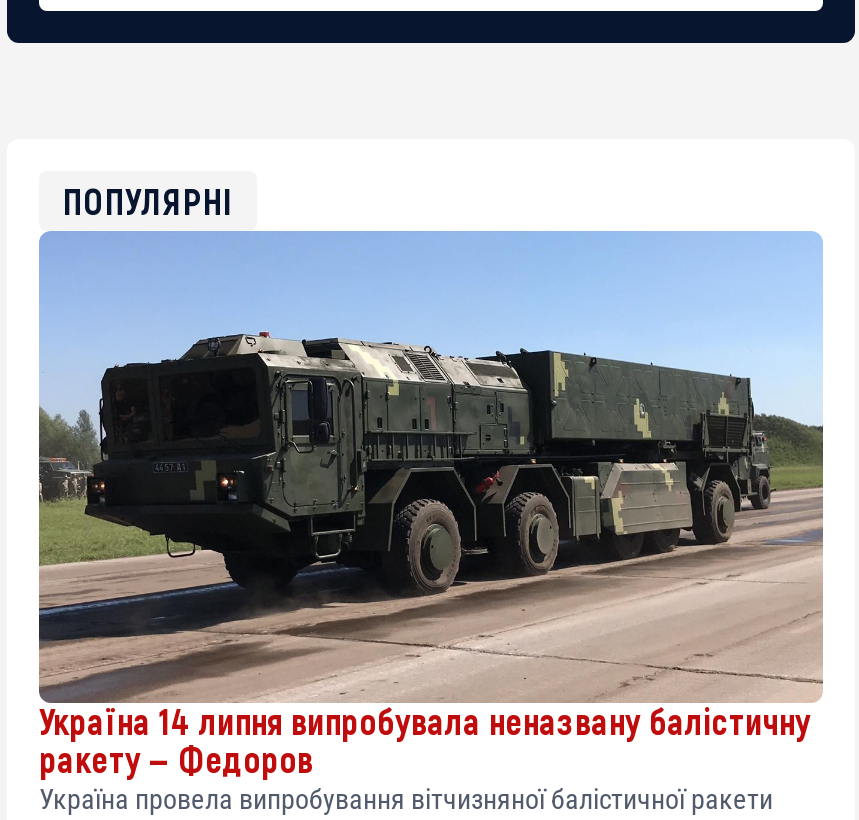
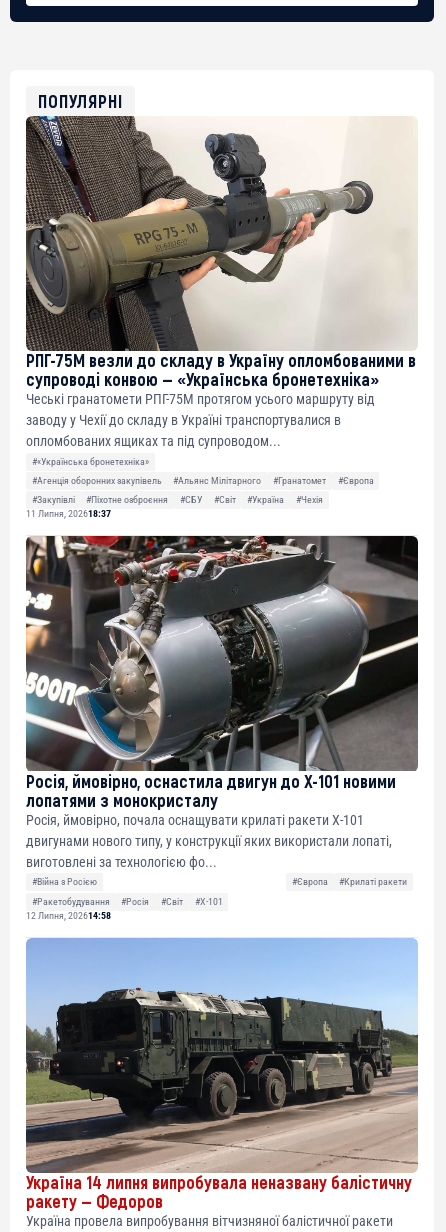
none -> [25,115,416,519] [image] | РПГ-75М везли до складу в Україну опломбованими в | супроводі конвою — «Українська бронетехніка» | Чеські гранатомети РПГ-75М протягом усього маршруту від | заводу у Чехії до складу в Україні транспортувалися в | опломбованих ящиках та під супроводом... | #«Українська бронетехніка» | #Агенція оборонних закупівель | #Альянс Мілітарного | #Гранатомет | #Європа | #Закупівлі | #Піхотне озброєння | #СБУ | #Світ | #Україна | #Чехія | 11 Липня, 2026 18:37
none -> [25,535,419,921] [image] | Росія, ймовірно, оснастила двигун до Х-101 новими | лопатями з монокристалу | Росія, ймовірно, почала оснащувати крилаті ракети Х-101 | двигунами нового типу, у конструкції яких використали лопаті, | виготовлені за технологією фо... | #Війна з Росією | #Європа | #Крилаті ракети | #Ракетобудування | #Росія | #Світ | #Х-101 | 12 Липня, 2026 14:58

